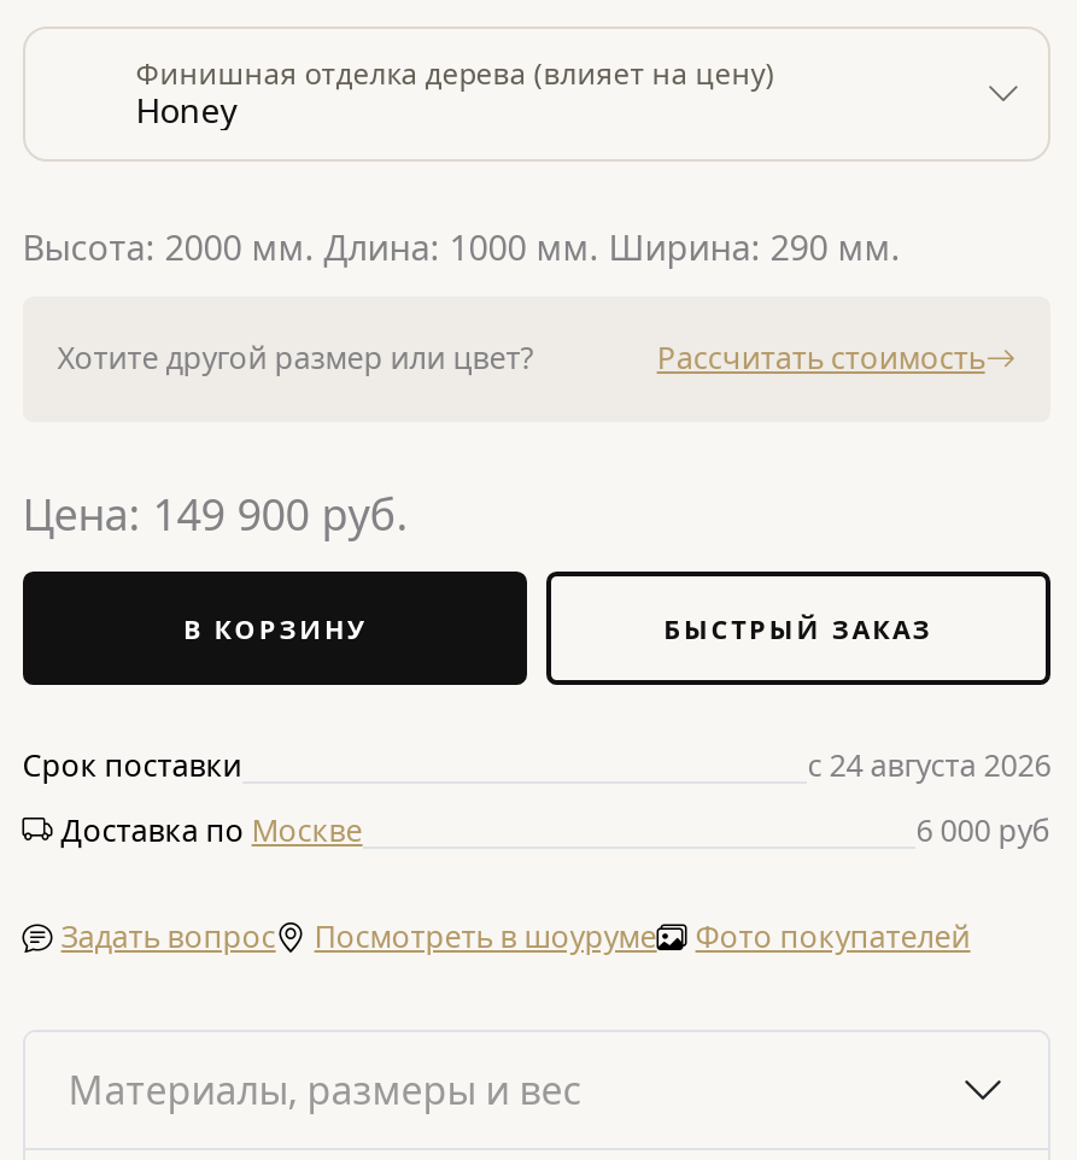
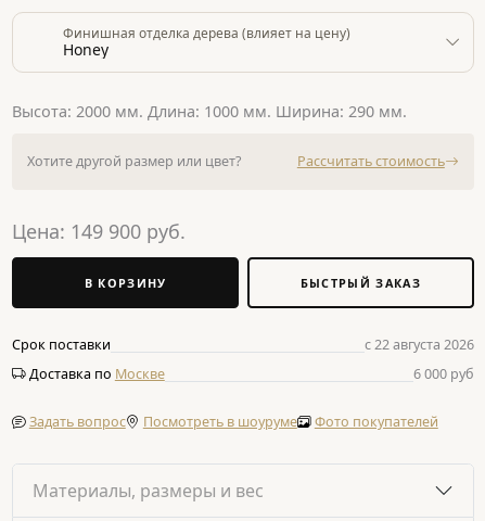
[807,745,1051,786] с 24 августа 2026 -> [365,335,474,354] с 22 августа 2026

